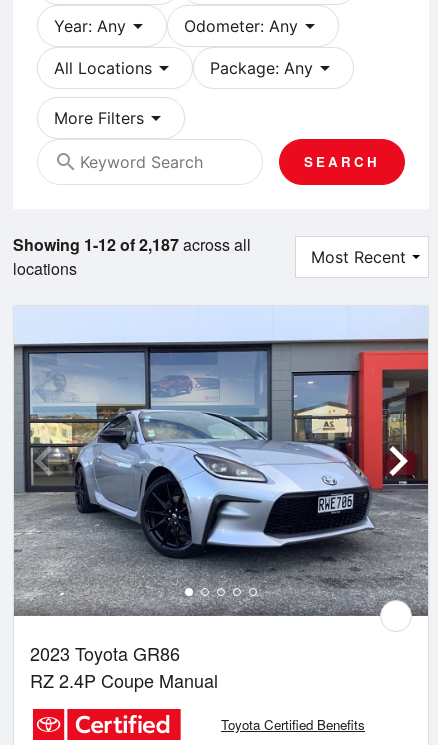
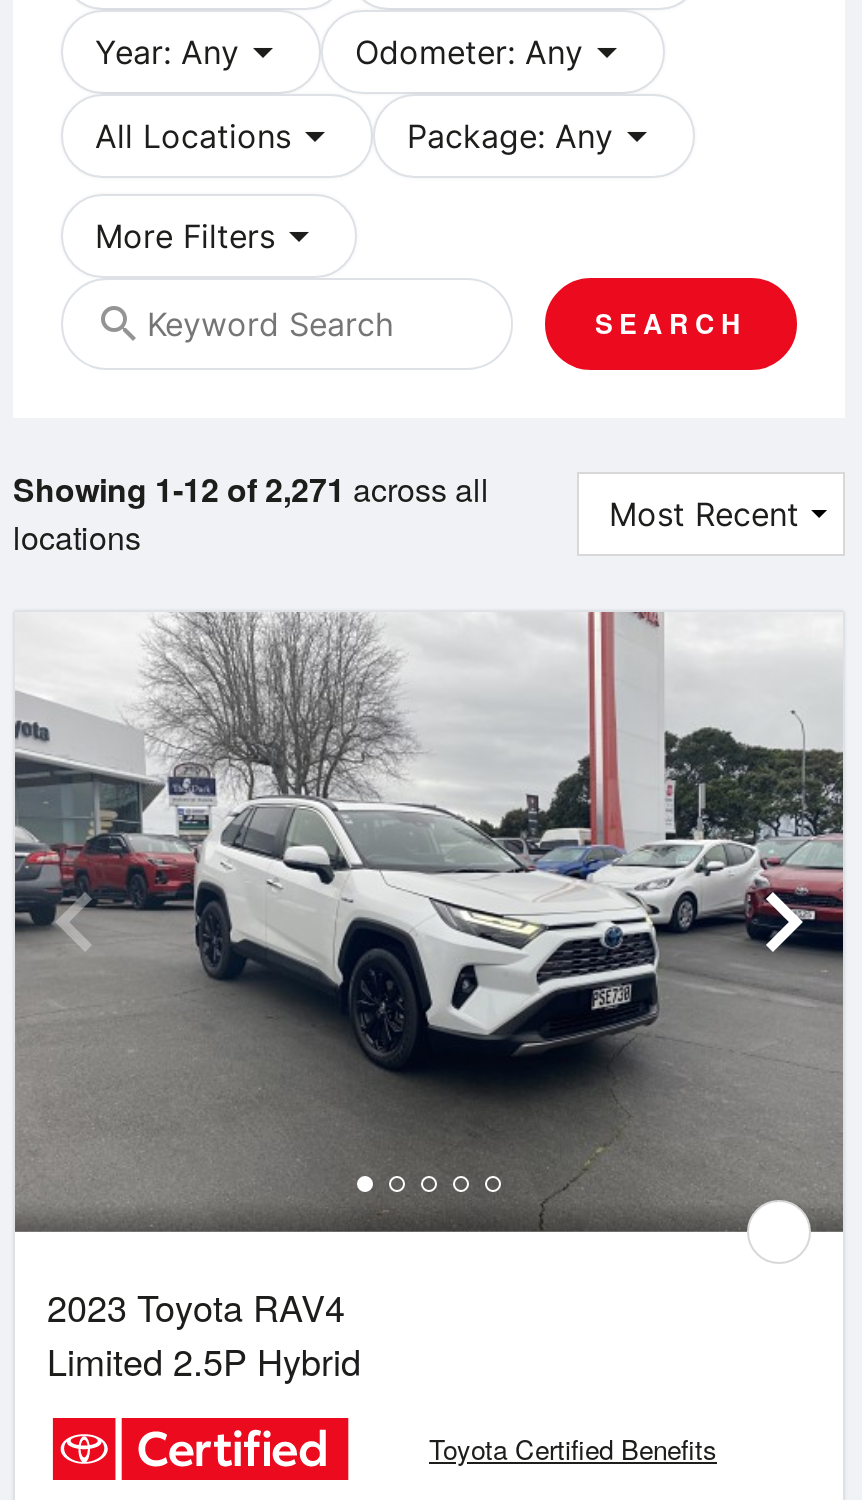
[13,233,251,256] Showing 1-12 of 2,187 across all -> [13,465,489,511] Showing 1-12 of 2,271 across all
[14,306,429,693] [image] | 2023 Toyota GR86 | RZ 2.4P Coupe Manual -> [15,610,843,1386] [image] | 2023 Toyota RAV4 | Limited 2.5P Hybrid

